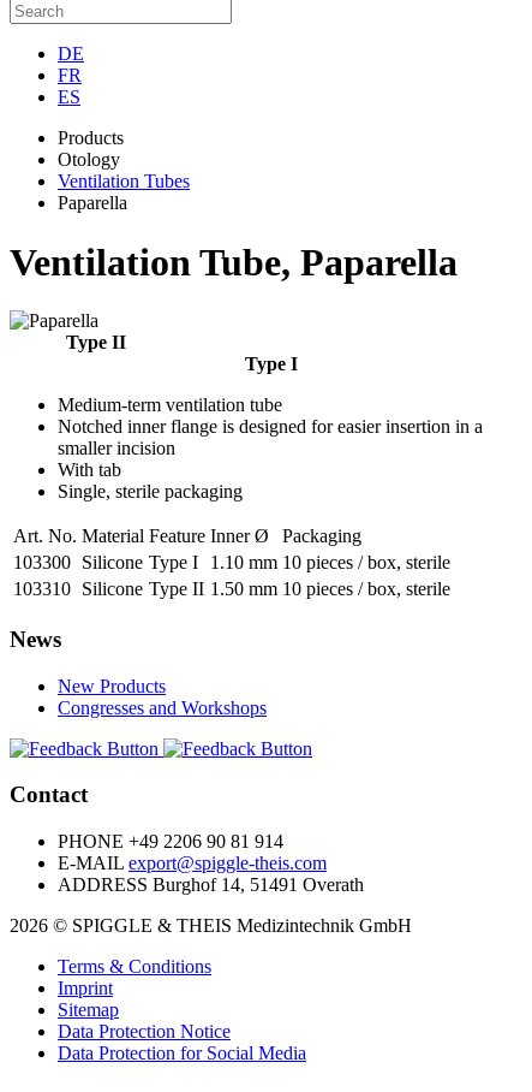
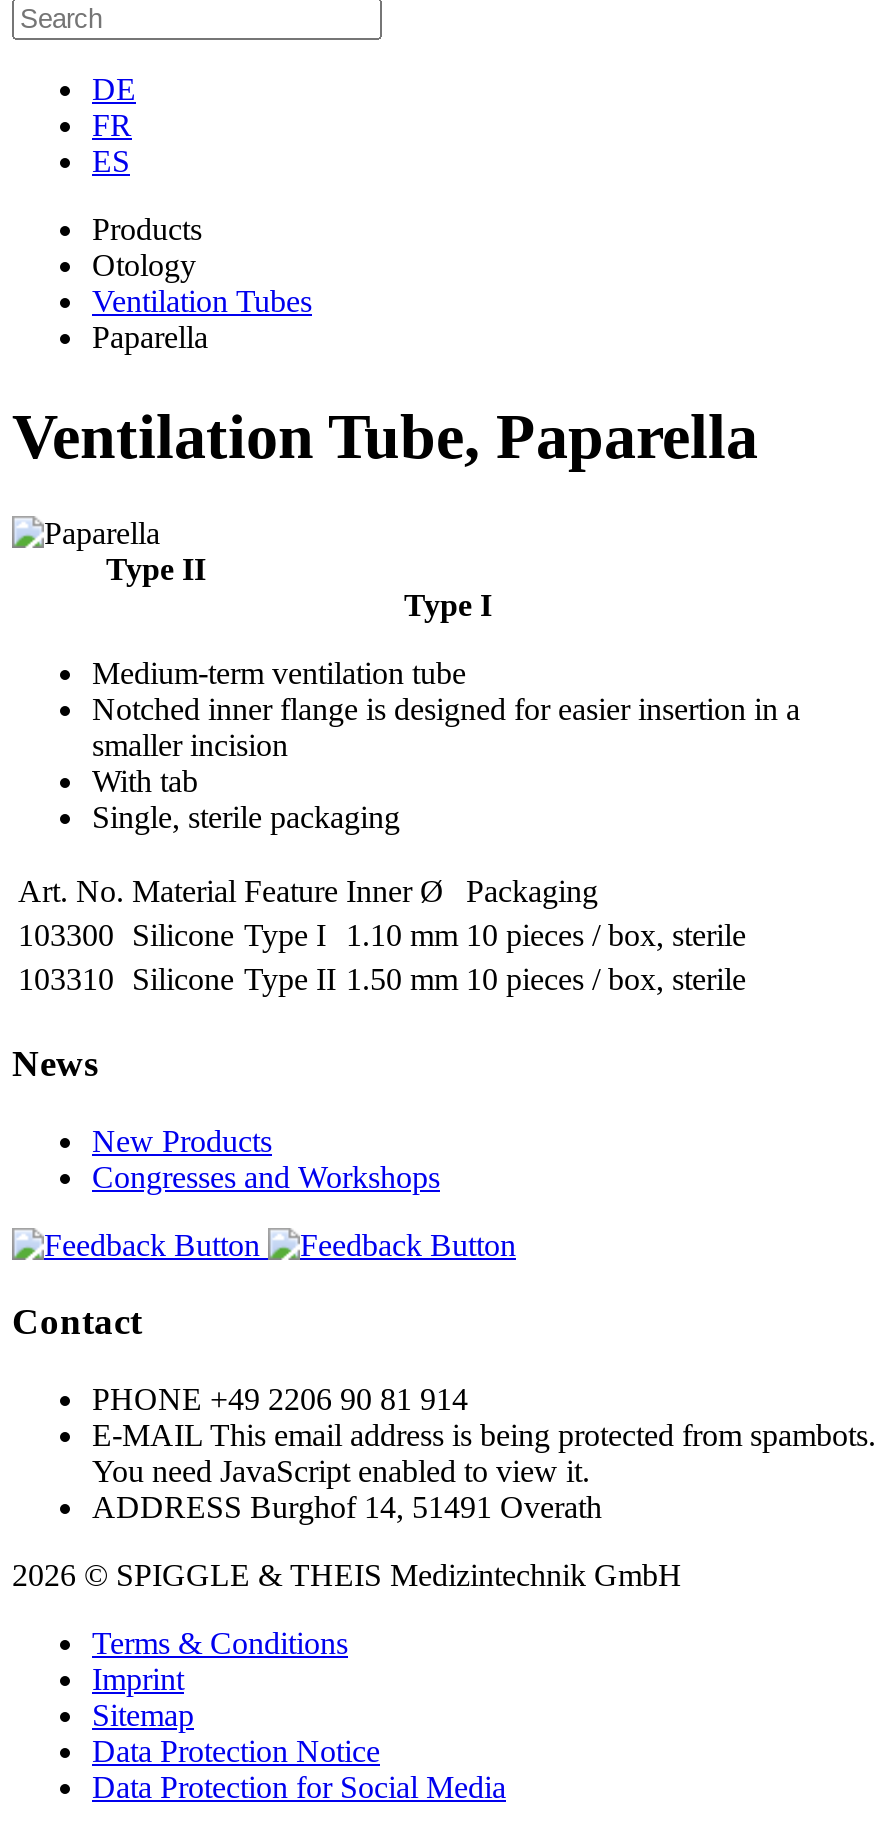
[58,853,327,873] E-MAIL export@spiggle-theis.com -> [92,1418,876,1488] E-MAIL This email address is being protected from spambots. | You need JavaScript enabled to view it.

